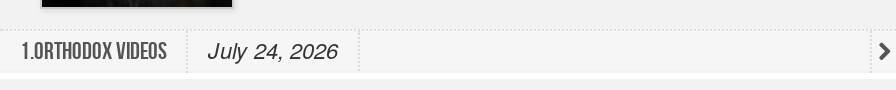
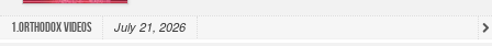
[208,34,338,64] July 24, 2026 -> [114,19,186,35] July 21, 2026

